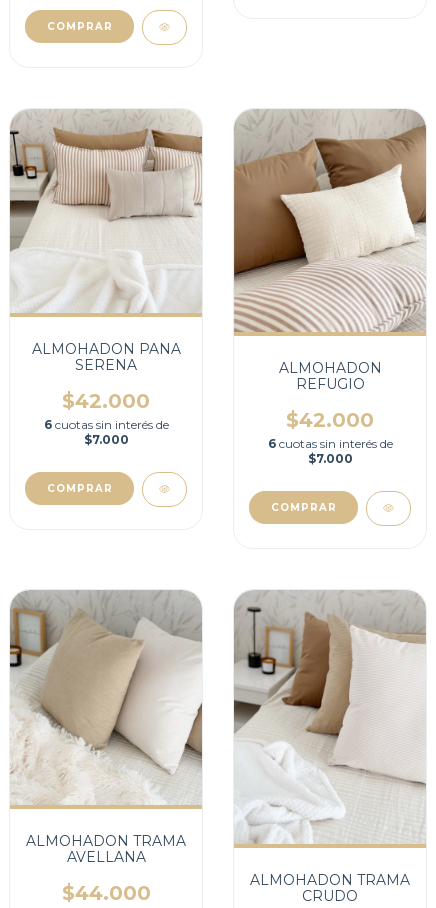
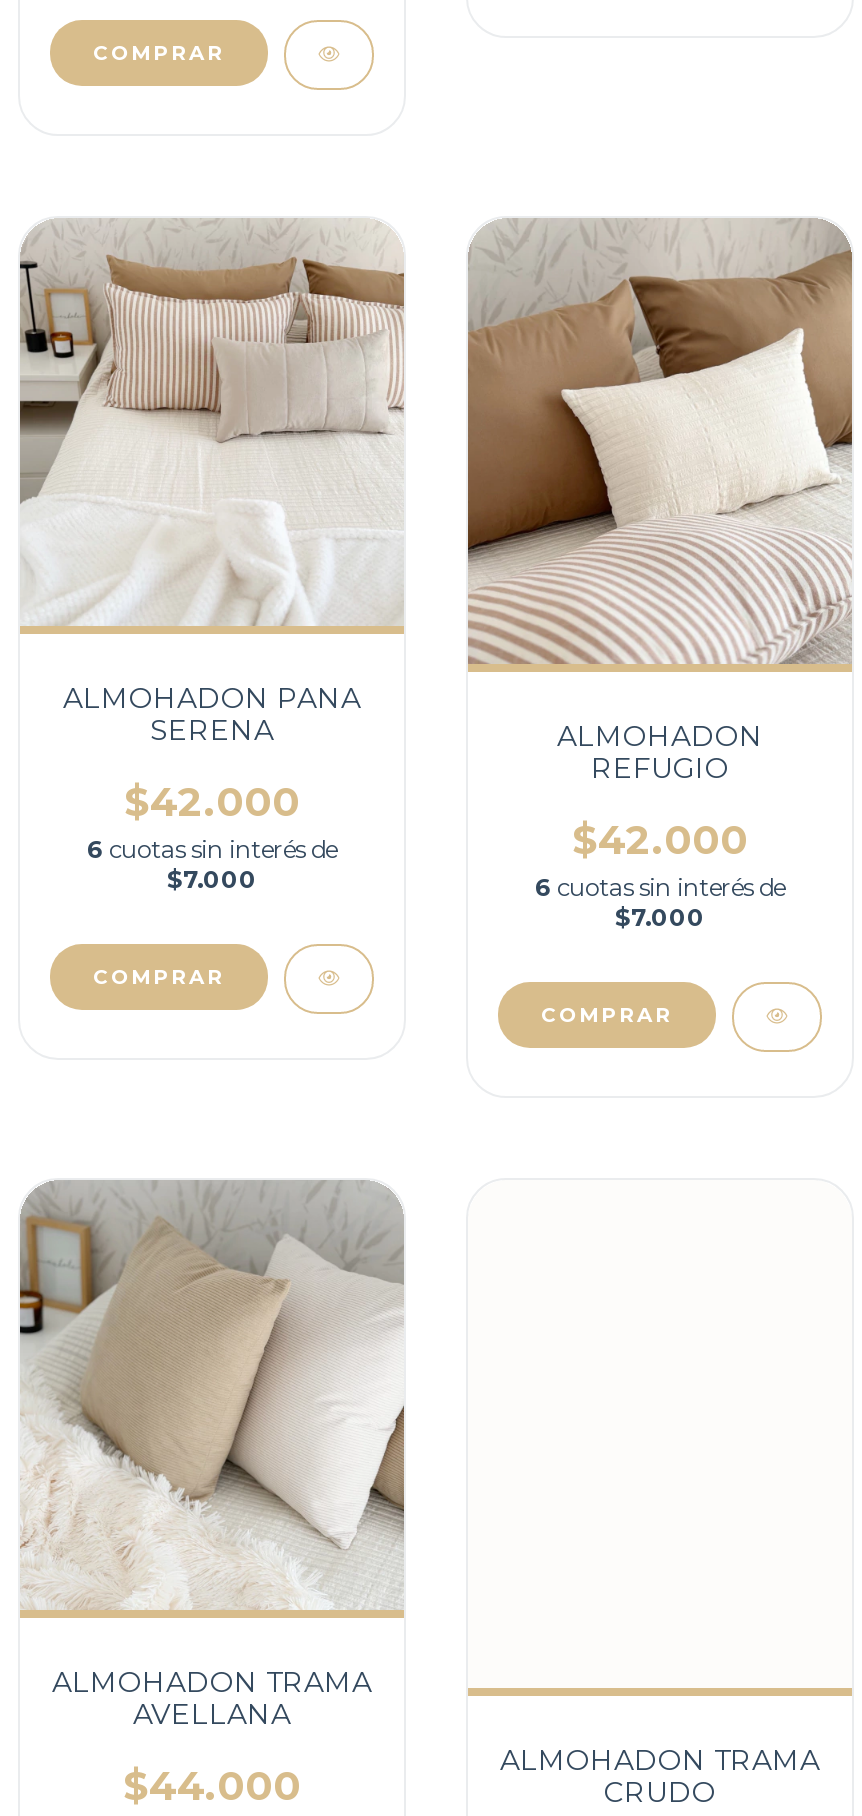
[233,590,427,844] [image] -> none

